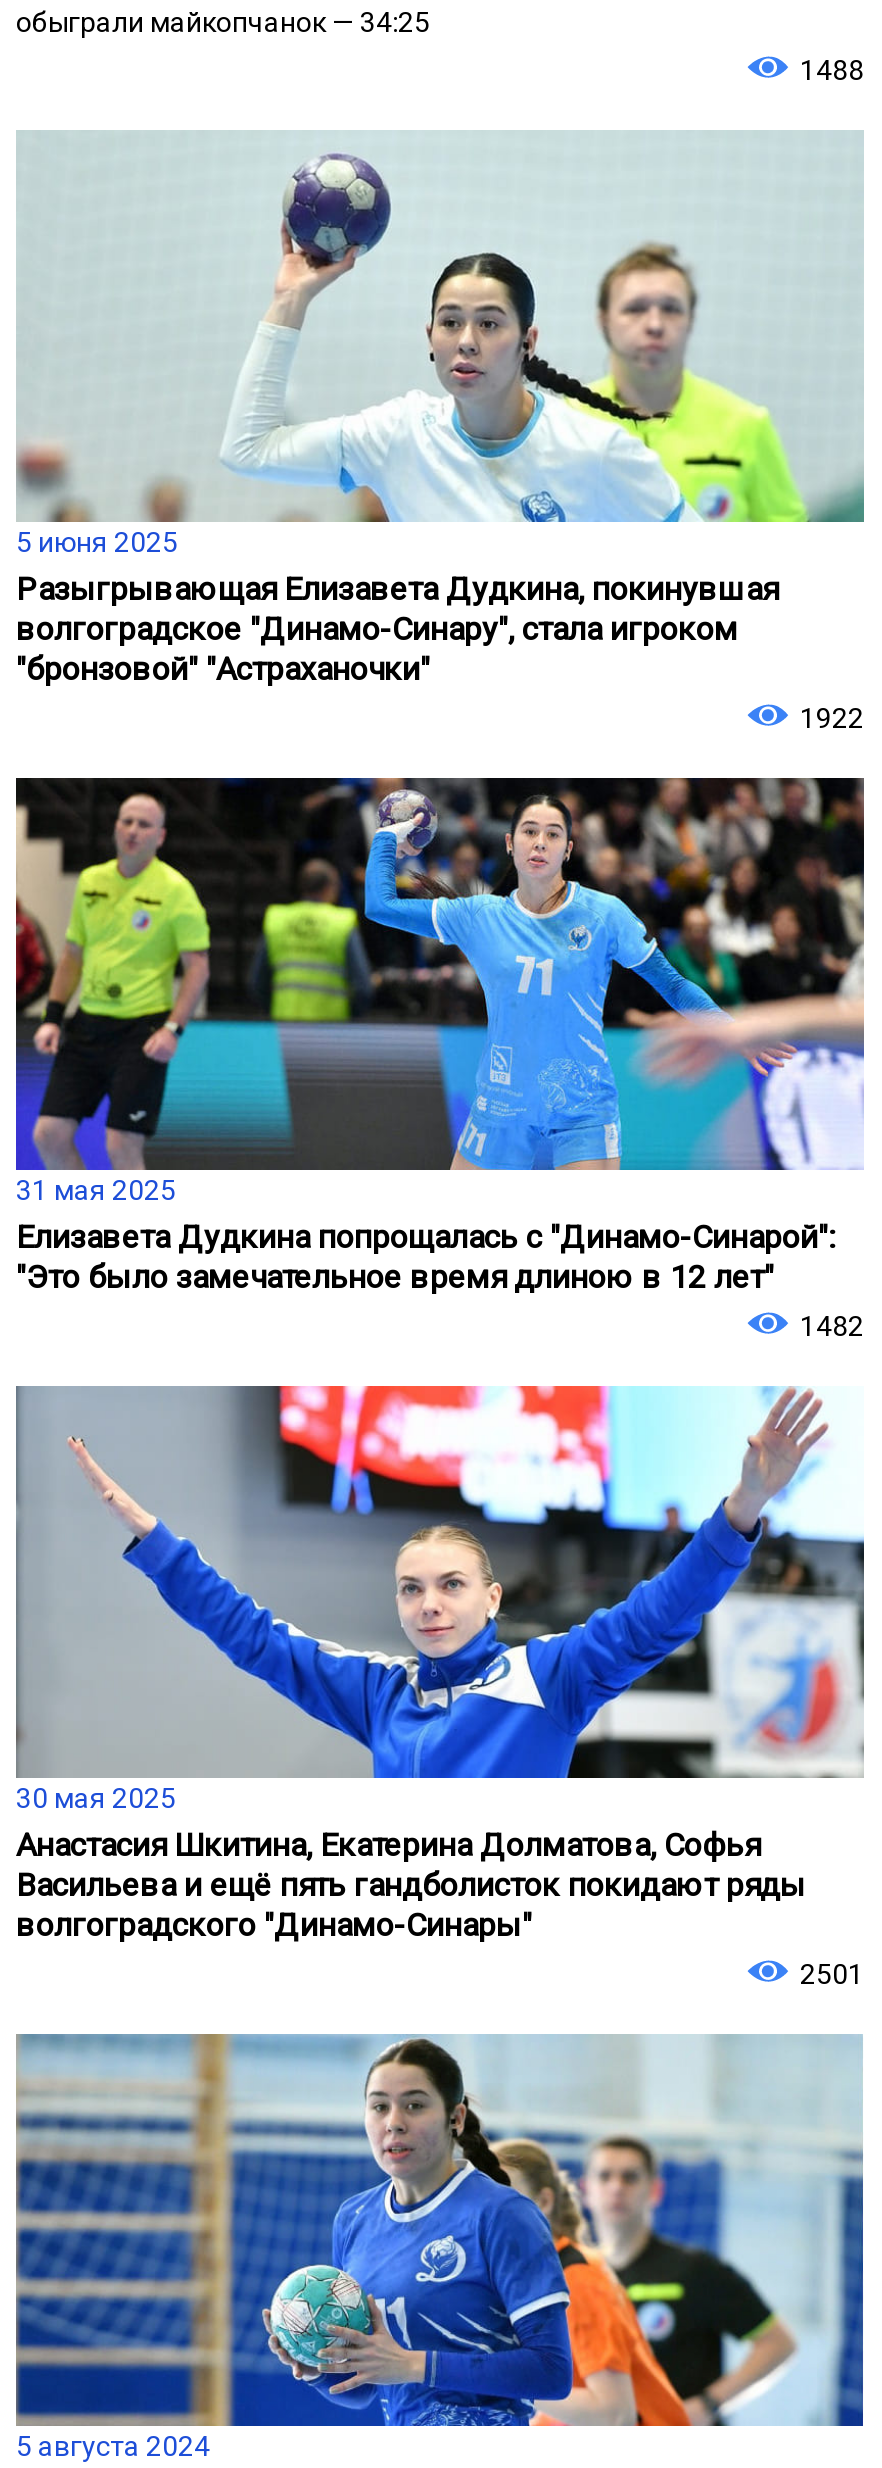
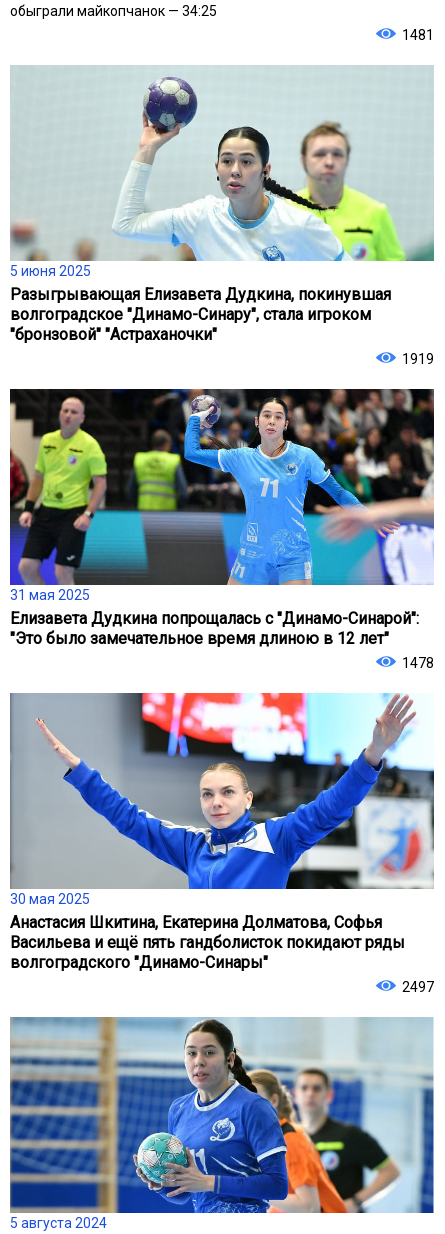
[800,53,864,85] 1488 -> [402,27,434,43] 1481
[800,702,864,734] 1922 -> [402,351,434,367] 1919
[800,1310,864,1342] 1482 -> [402,655,434,671] 1478
[800,1958,864,1990] 2501 -> [402,979,434,995] 2497

